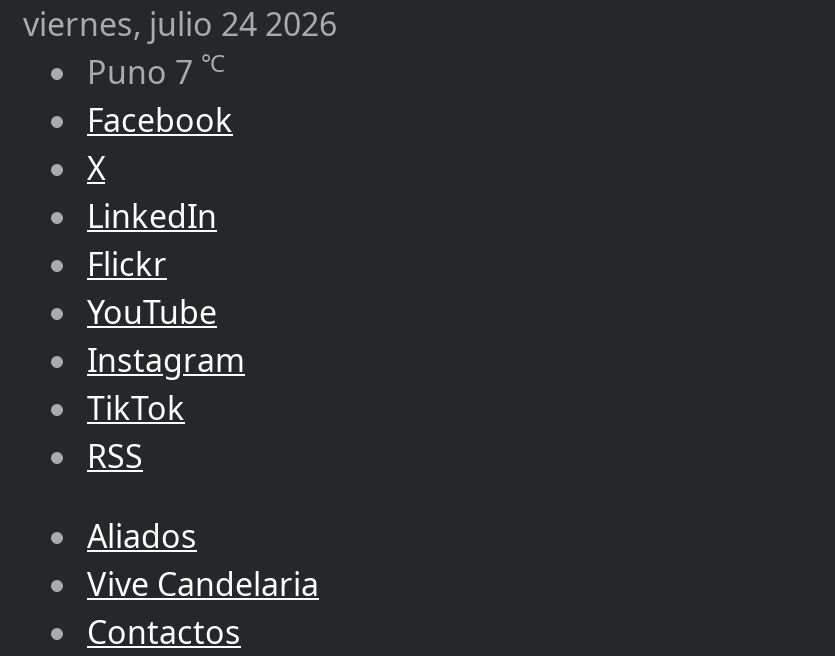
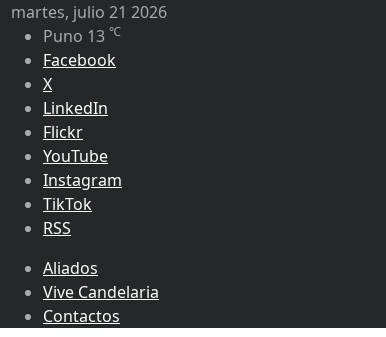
[23,2,337,46] viernes, julio 24 2026 -> [11,1,167,23] martes, julio 21 2026
[87,46,225,94] Puno 7 ℃ -> [43,23,121,47] Puno 13 ℃

